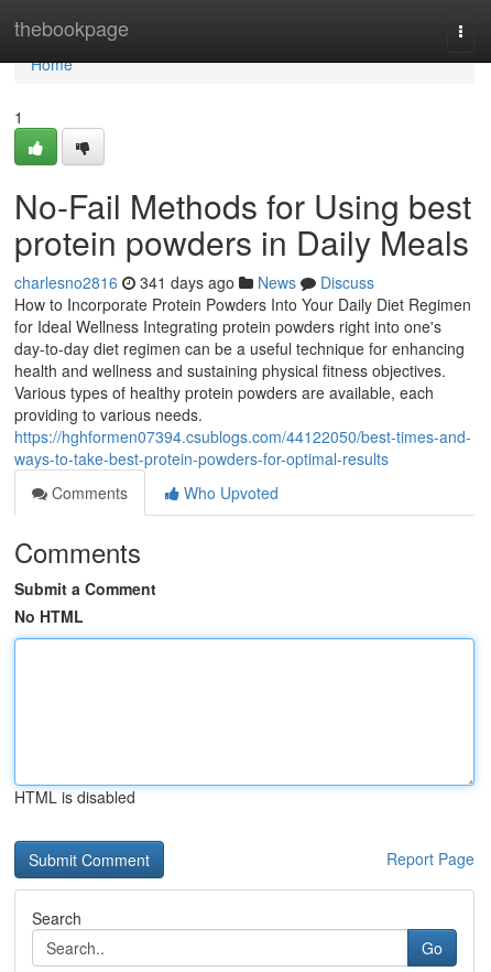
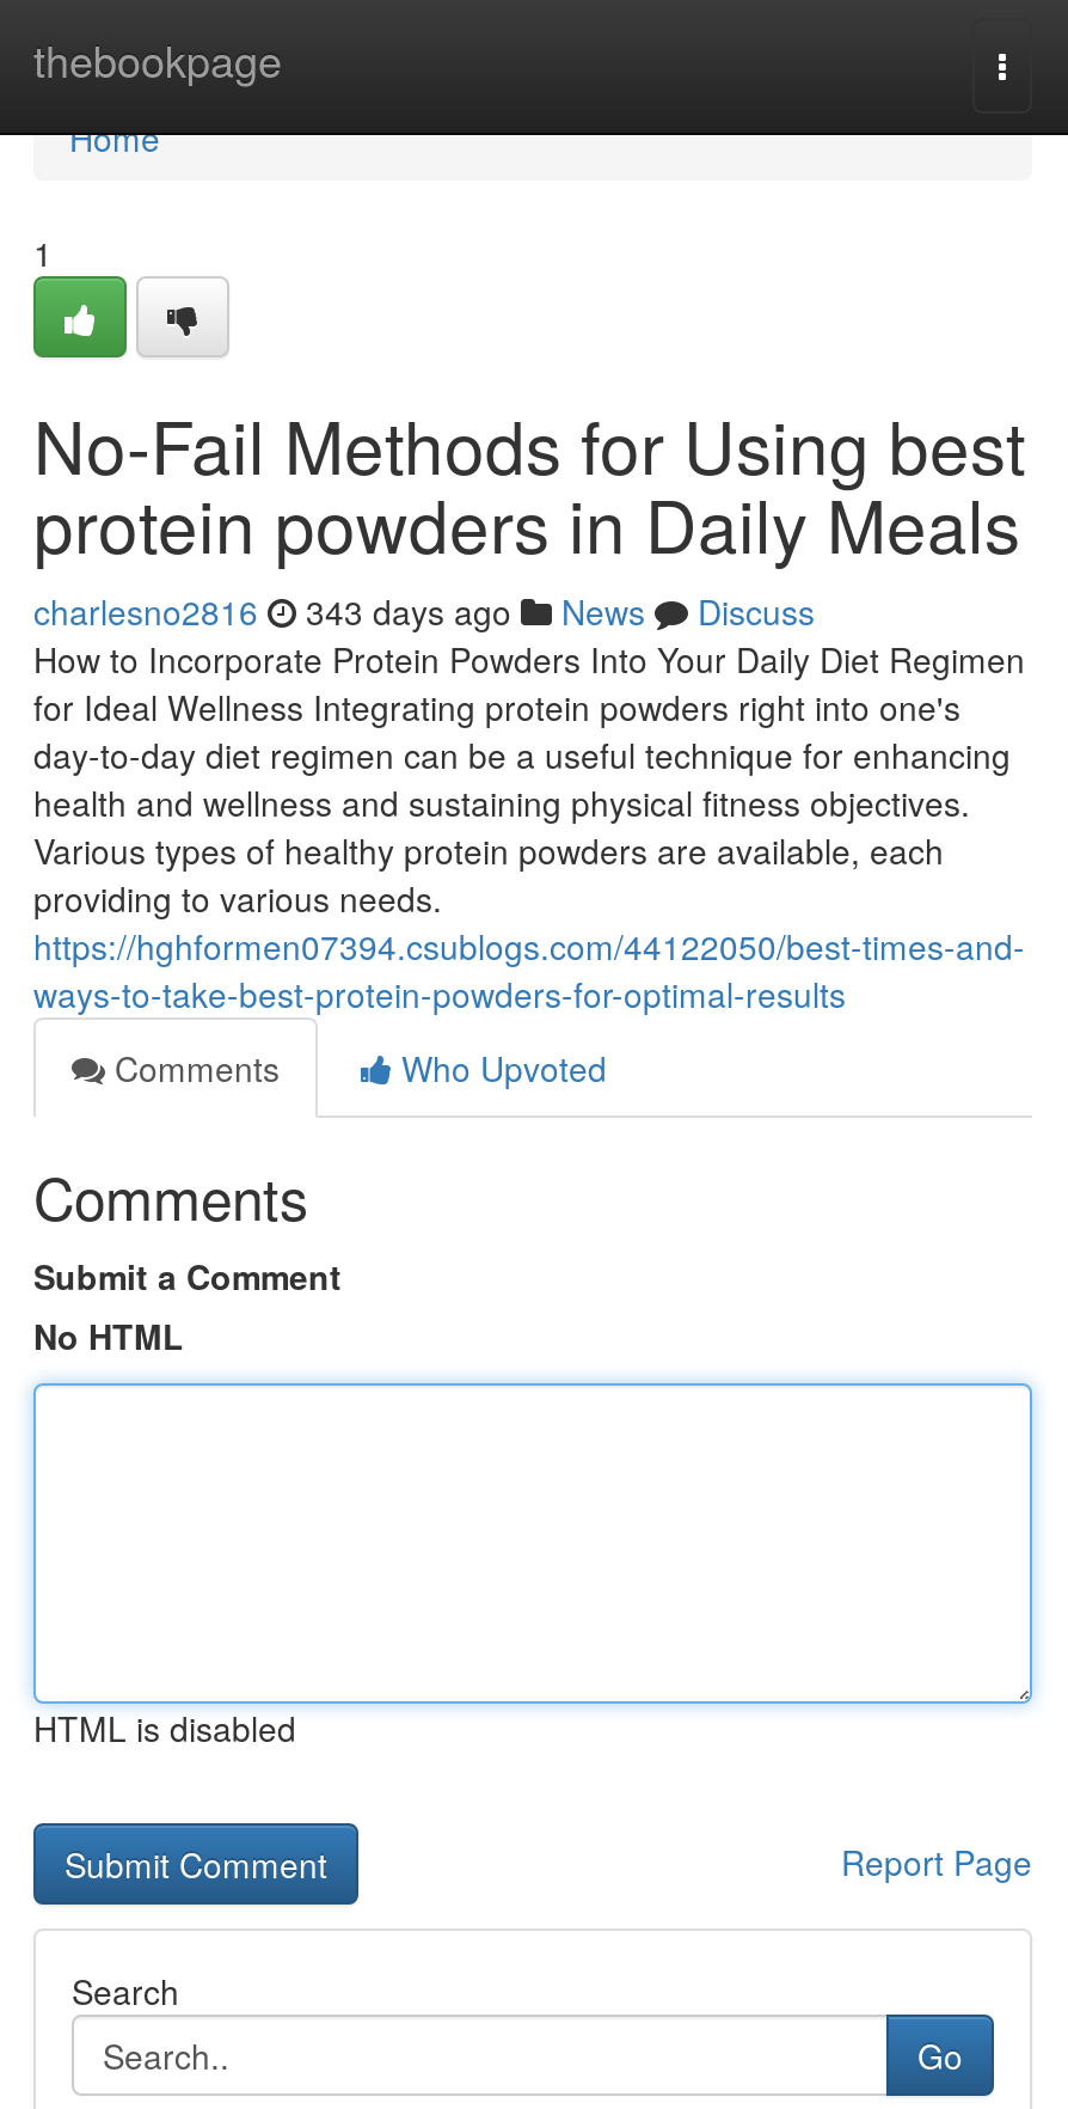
[14,271,374,293] charlesno2816 341 days ago News Discuss -> [33,587,815,635] charlesno2816 343 days ago News Discuss

